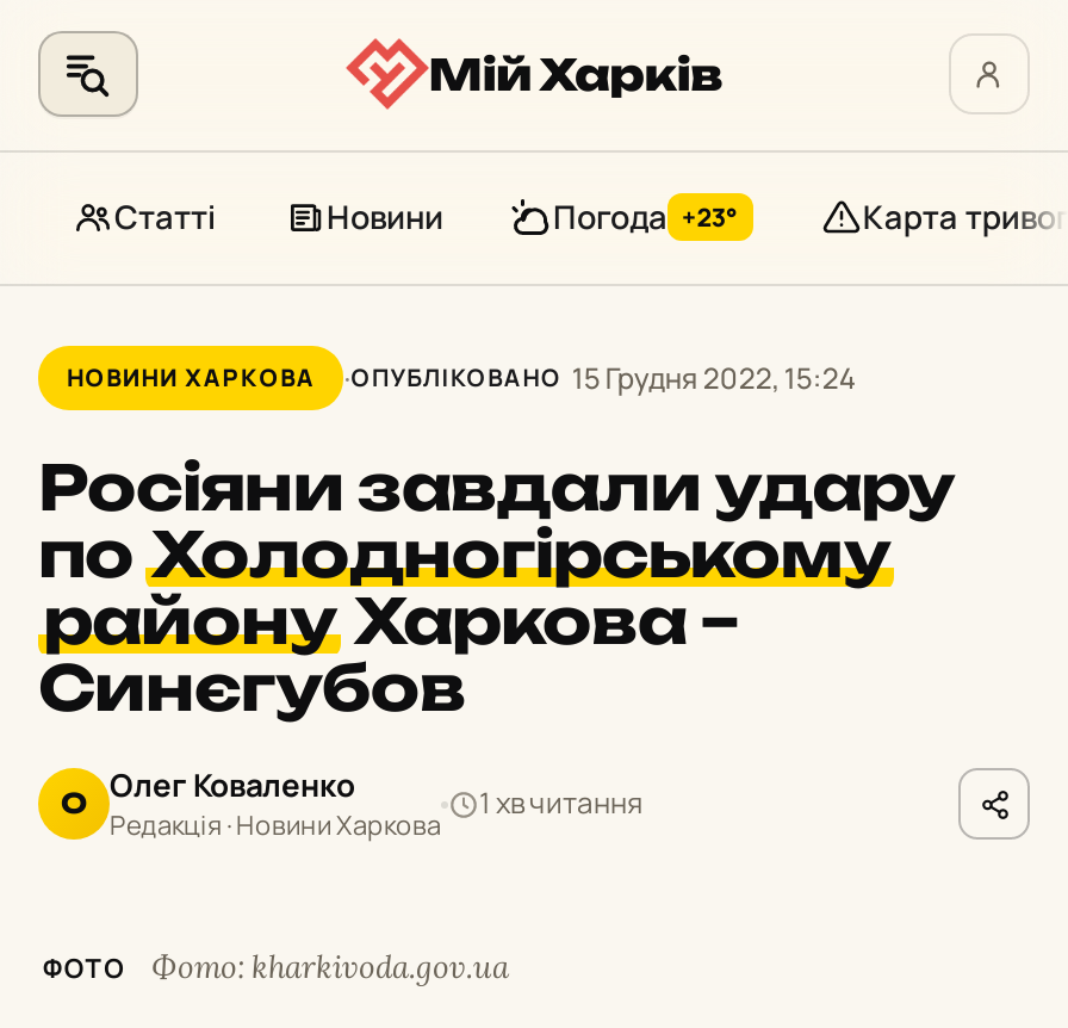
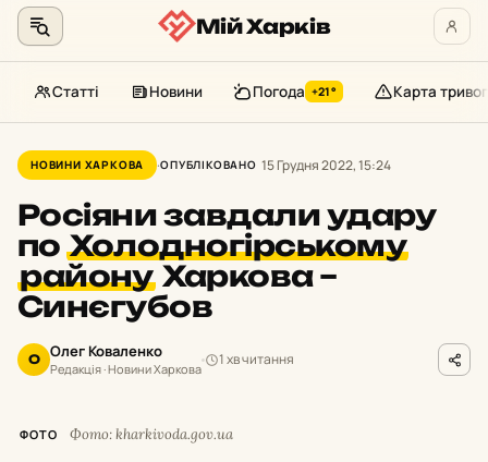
[553,196,739,239] Погода +23° -> [253,82,336,101] Погода +21°

